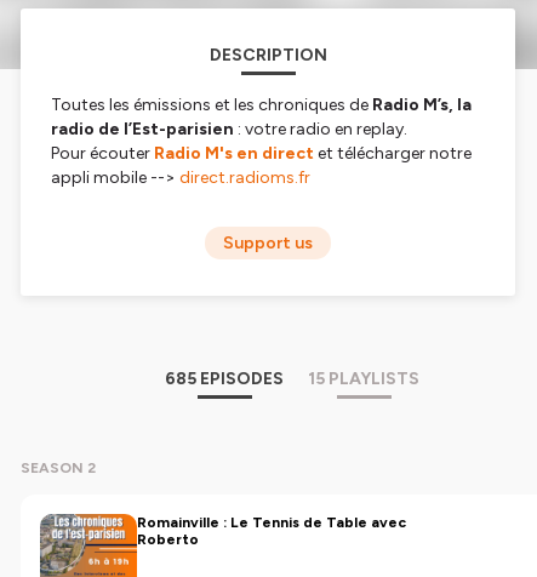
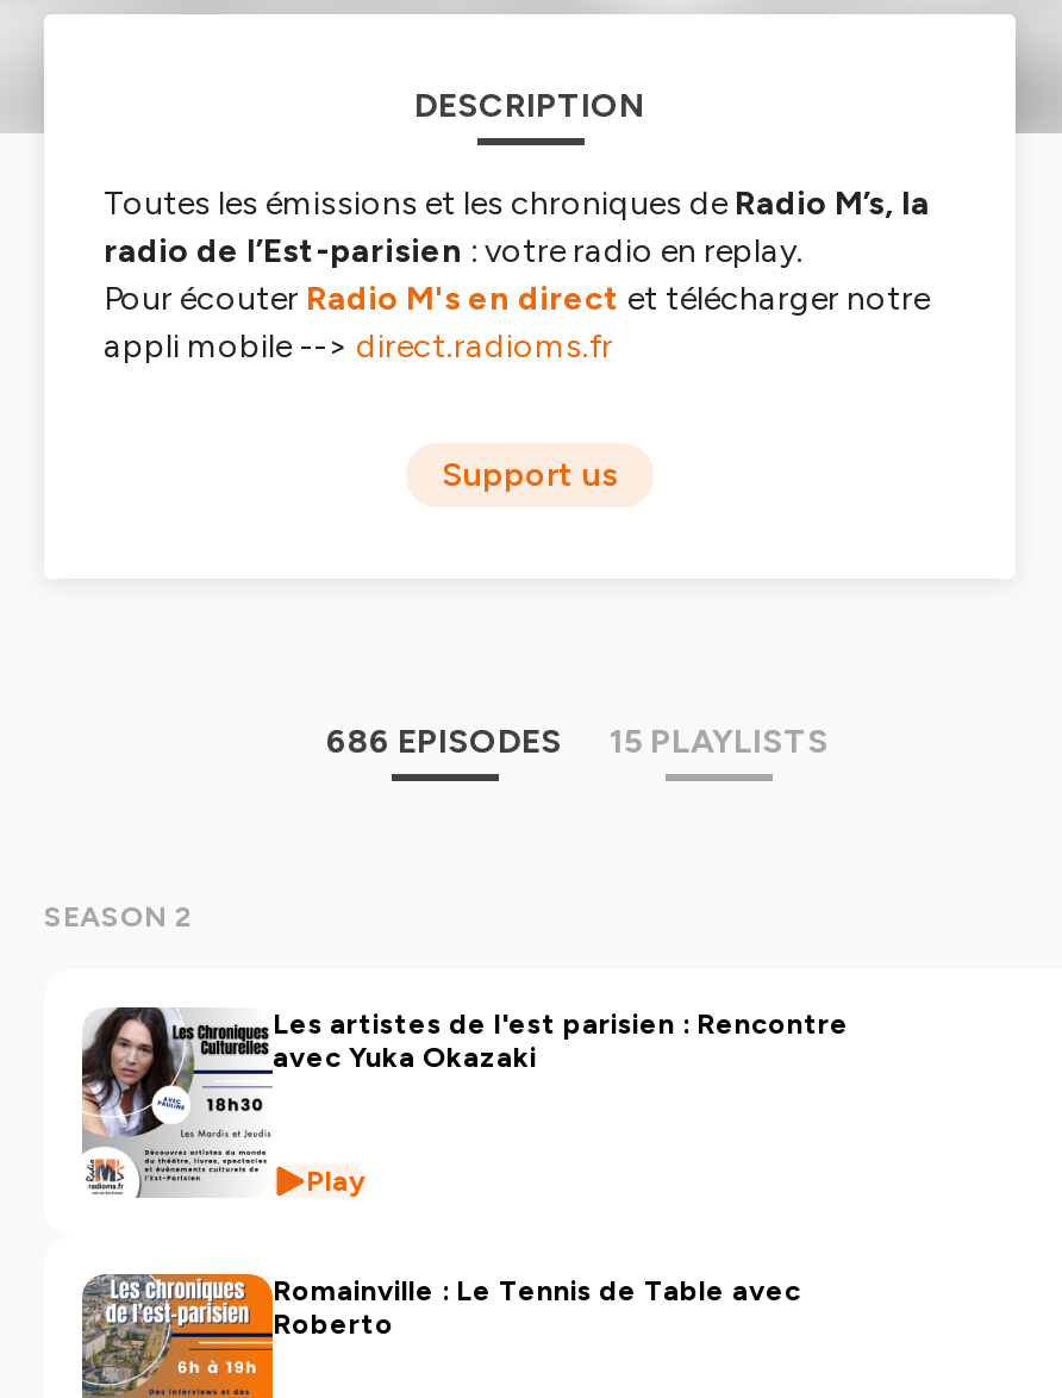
[165,369,419,389] 685 EPISODES 15 PLAYLISTS -> [326,722,829,762] 686 EPISODES 15 PLAYLISTS
none -> [80,1005,849,1198] [image] | Les artistes de l'est parisien : Rencontre | avec Yuka Okazaki
none -> [306,1165,366,1198] Play

